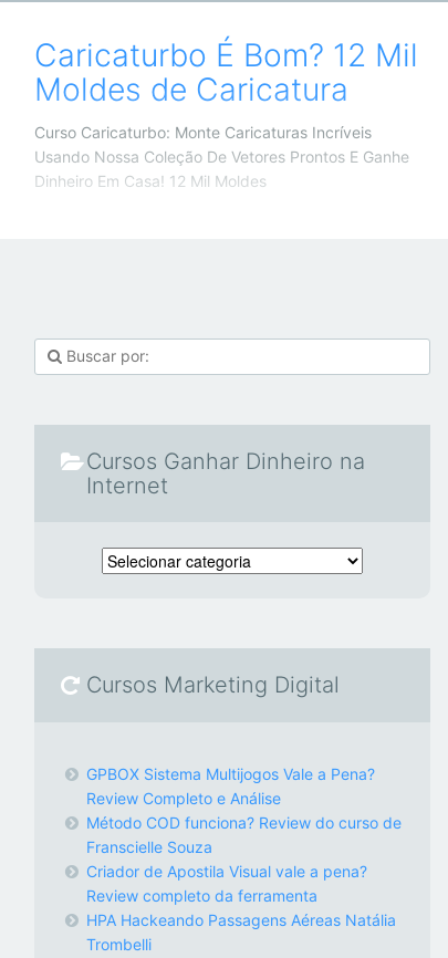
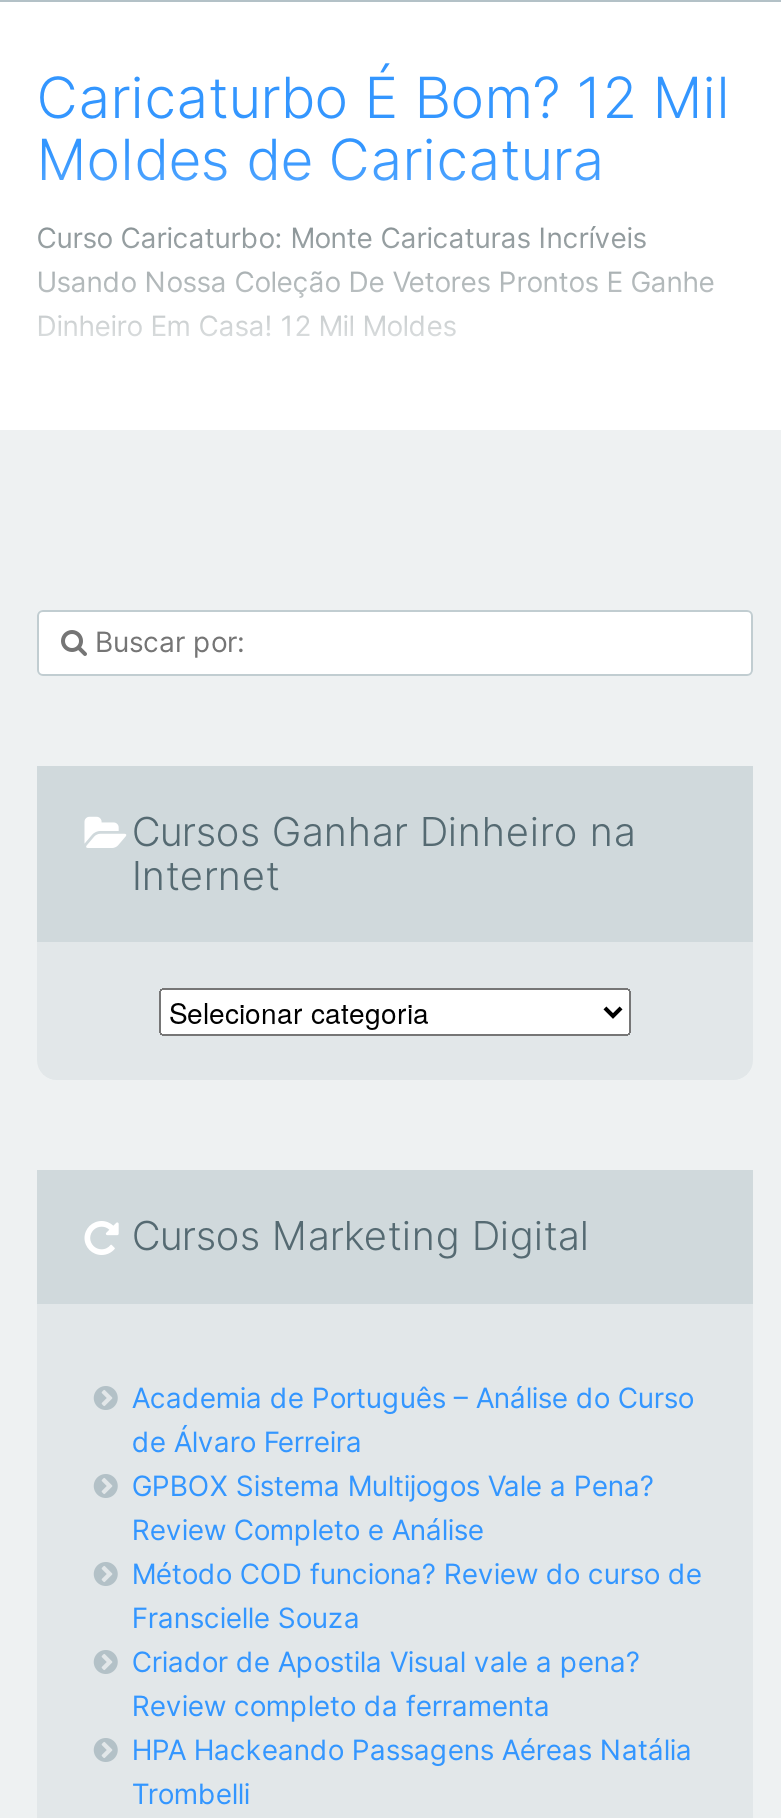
none -> [132,1380,694,1458] Academia de Português – Análise do Curso | de Álvaro Ferreira

